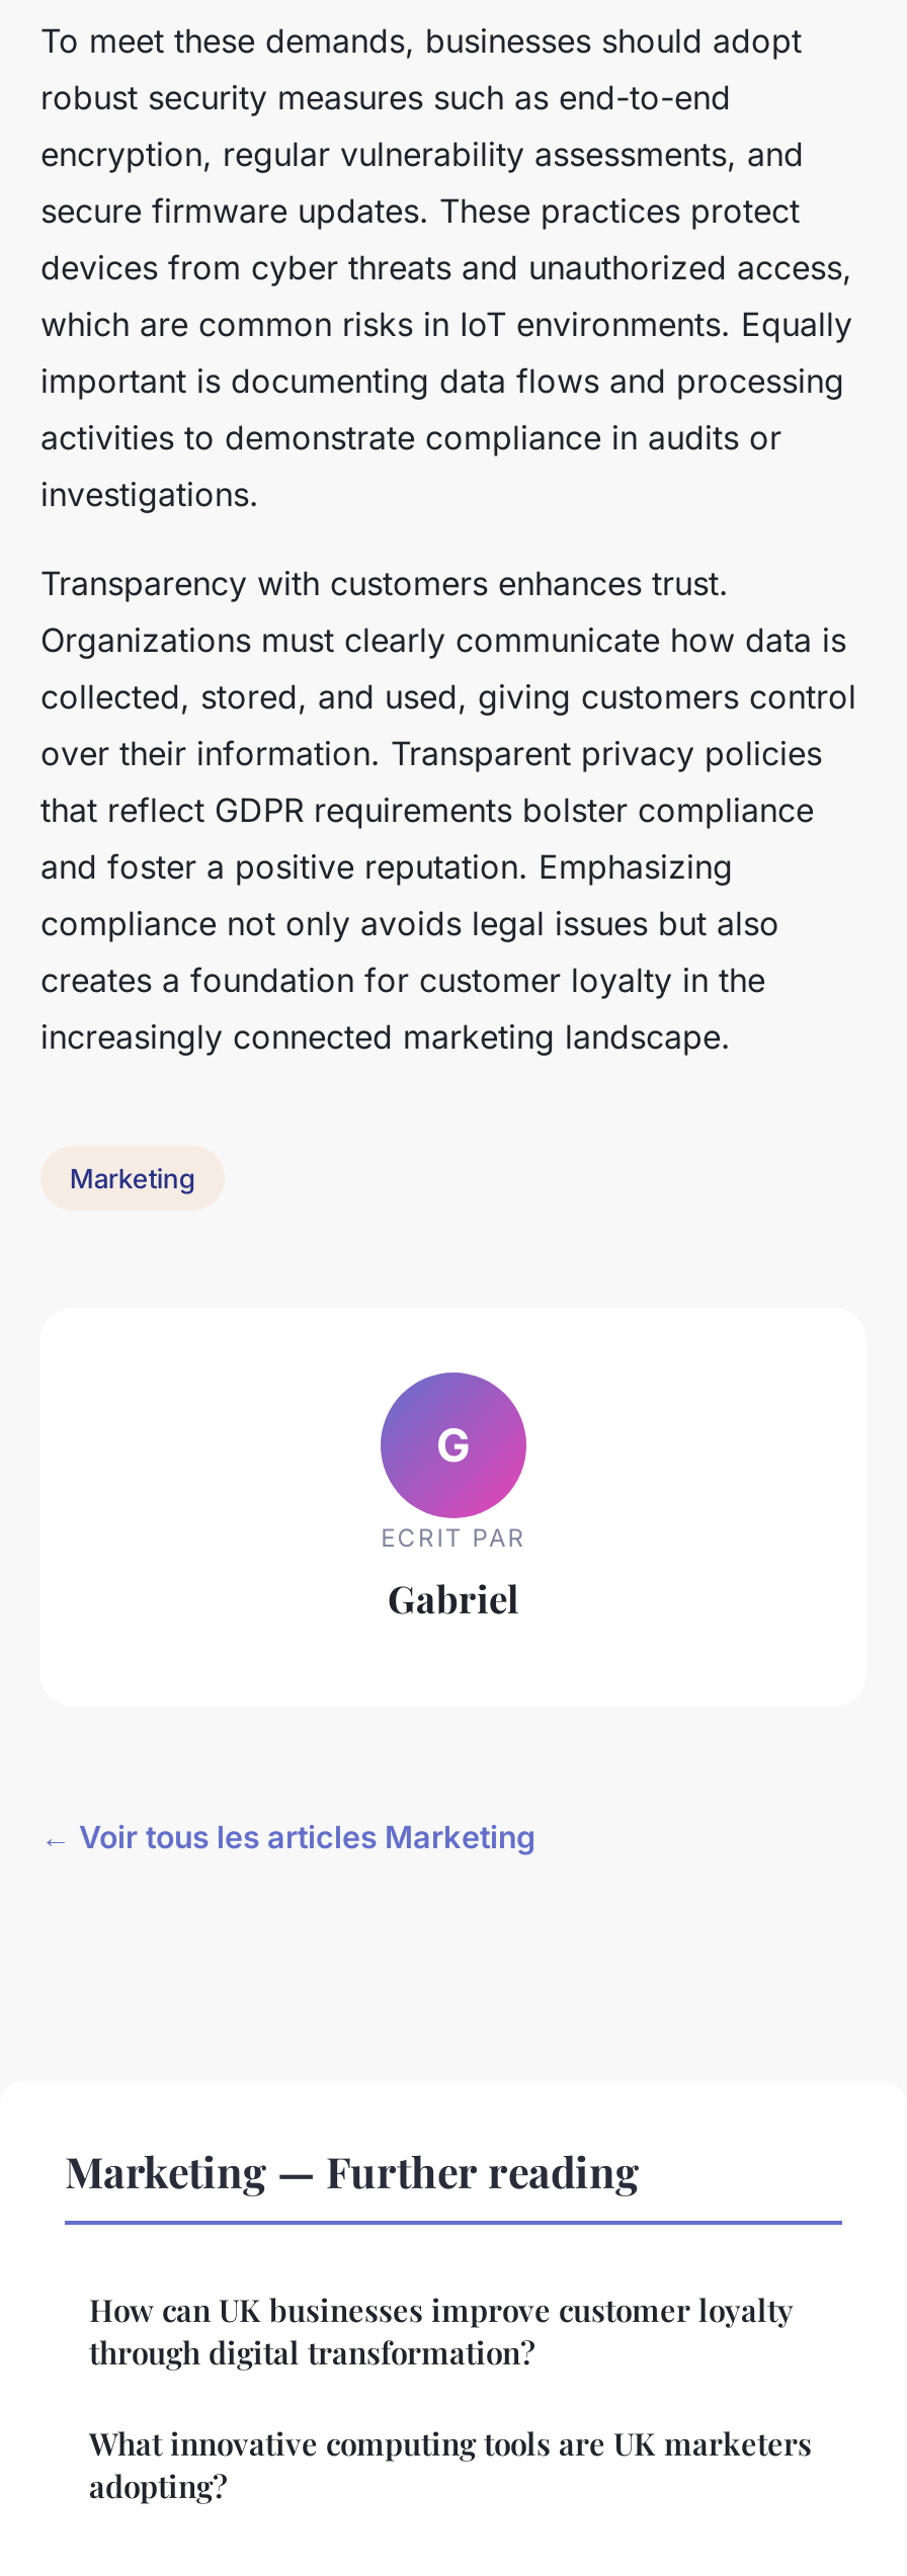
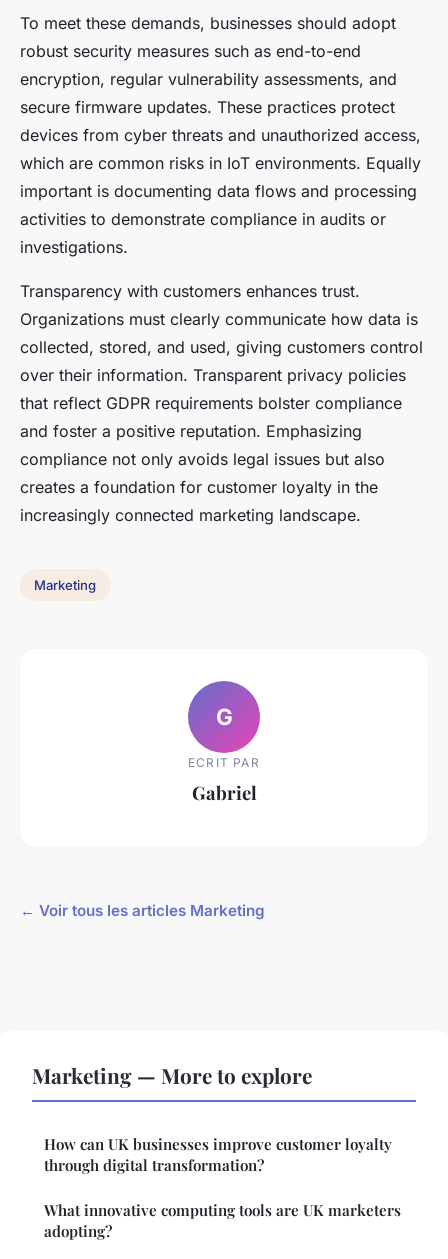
[65,2142,640,2199] Marketing — Further reading -> [32,1061,312,1089] Marketing — More to explore

